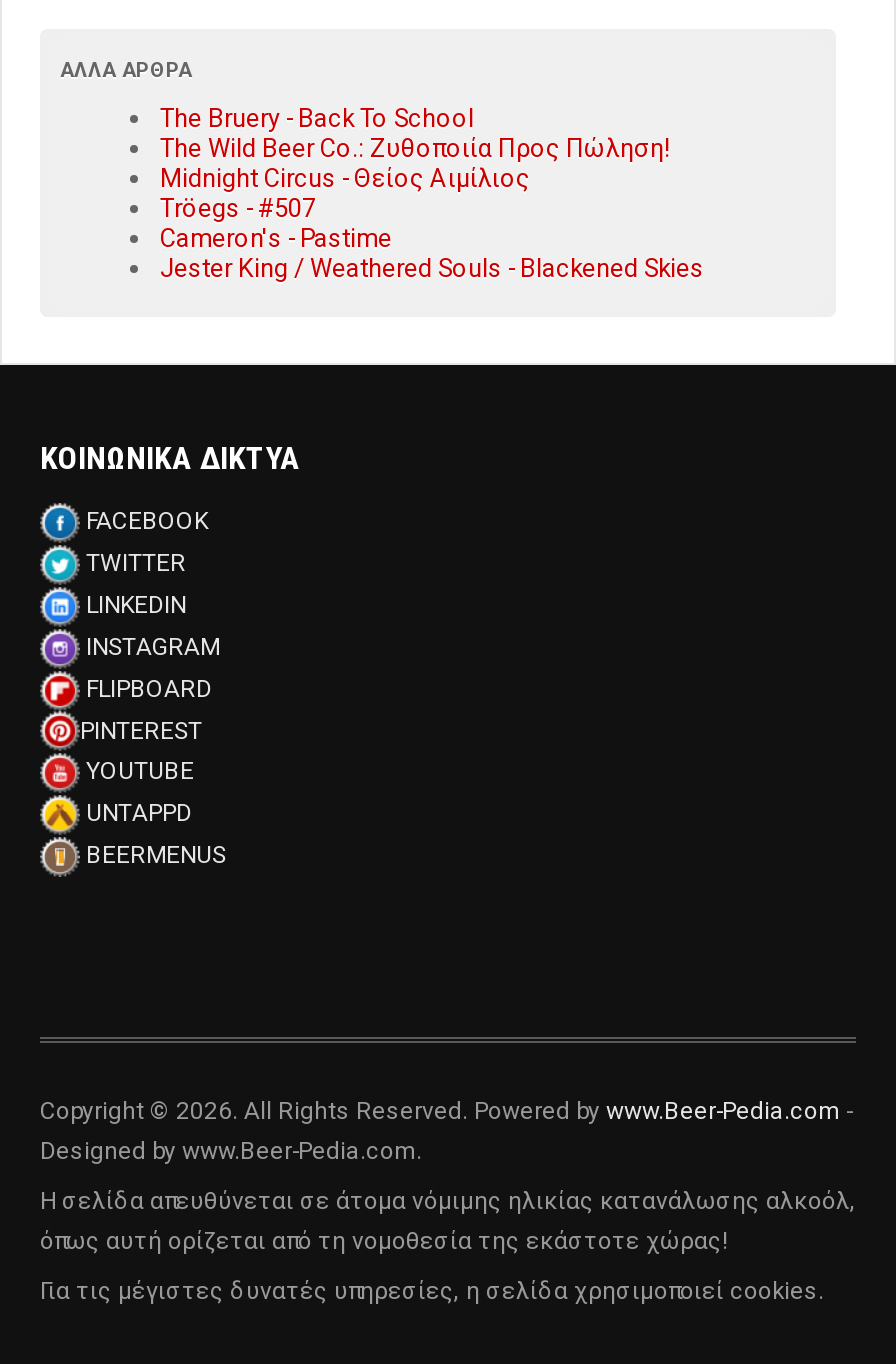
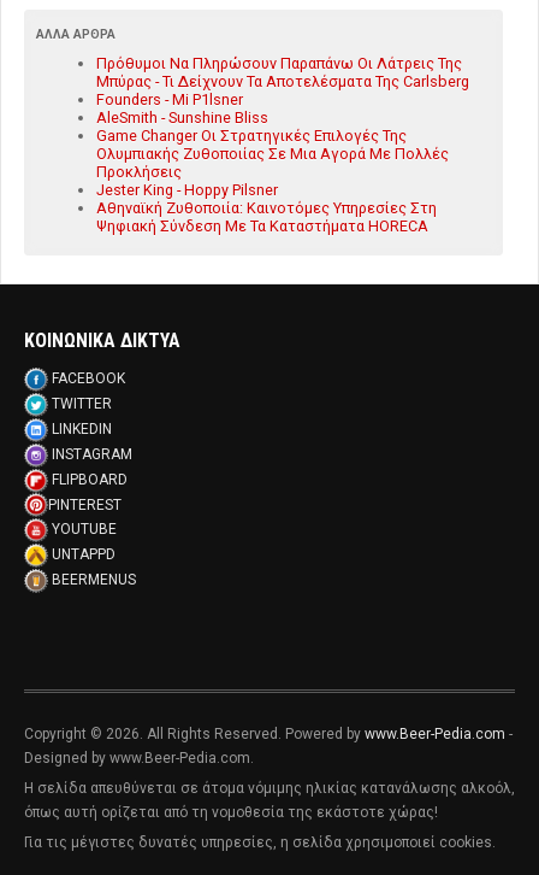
[160,104,704,284] The Bruery - Back To School | The Wild Beer Co.: Ζυθοποιία Προς Πώληση! | Midnight Circus - Θείος Αιμίλιος | Tröegs - #507 | Cameron's - Pastime | Jester King / Weathered Souls - Blackened Skies -> [96,55,469,236] Πρόθυμοι Να Πληρώσουν Παραπάνω Οι Λάτρεις Της | Μπύρας - Τι Δείχνουν Τα Αποτελέσματα Της Carlsberg | Founders - Mi P1lsner | AleSmith - Sunshine Bliss | Game Changer Οι Στρατηγικές Επιλογές Της | Ολυμπιακής Ζυθοποιίας Σε Μια Αγορά Με Πολλές | Προκλήσεις | Jester King - Hoppy Pilsner | Αθηναϊκή Ζυθοποιία: Καινοτόμες Υπηρεσίες Στη | Ψηφιακή Σύνδεση Με Τα Καταστήματα HORECA

